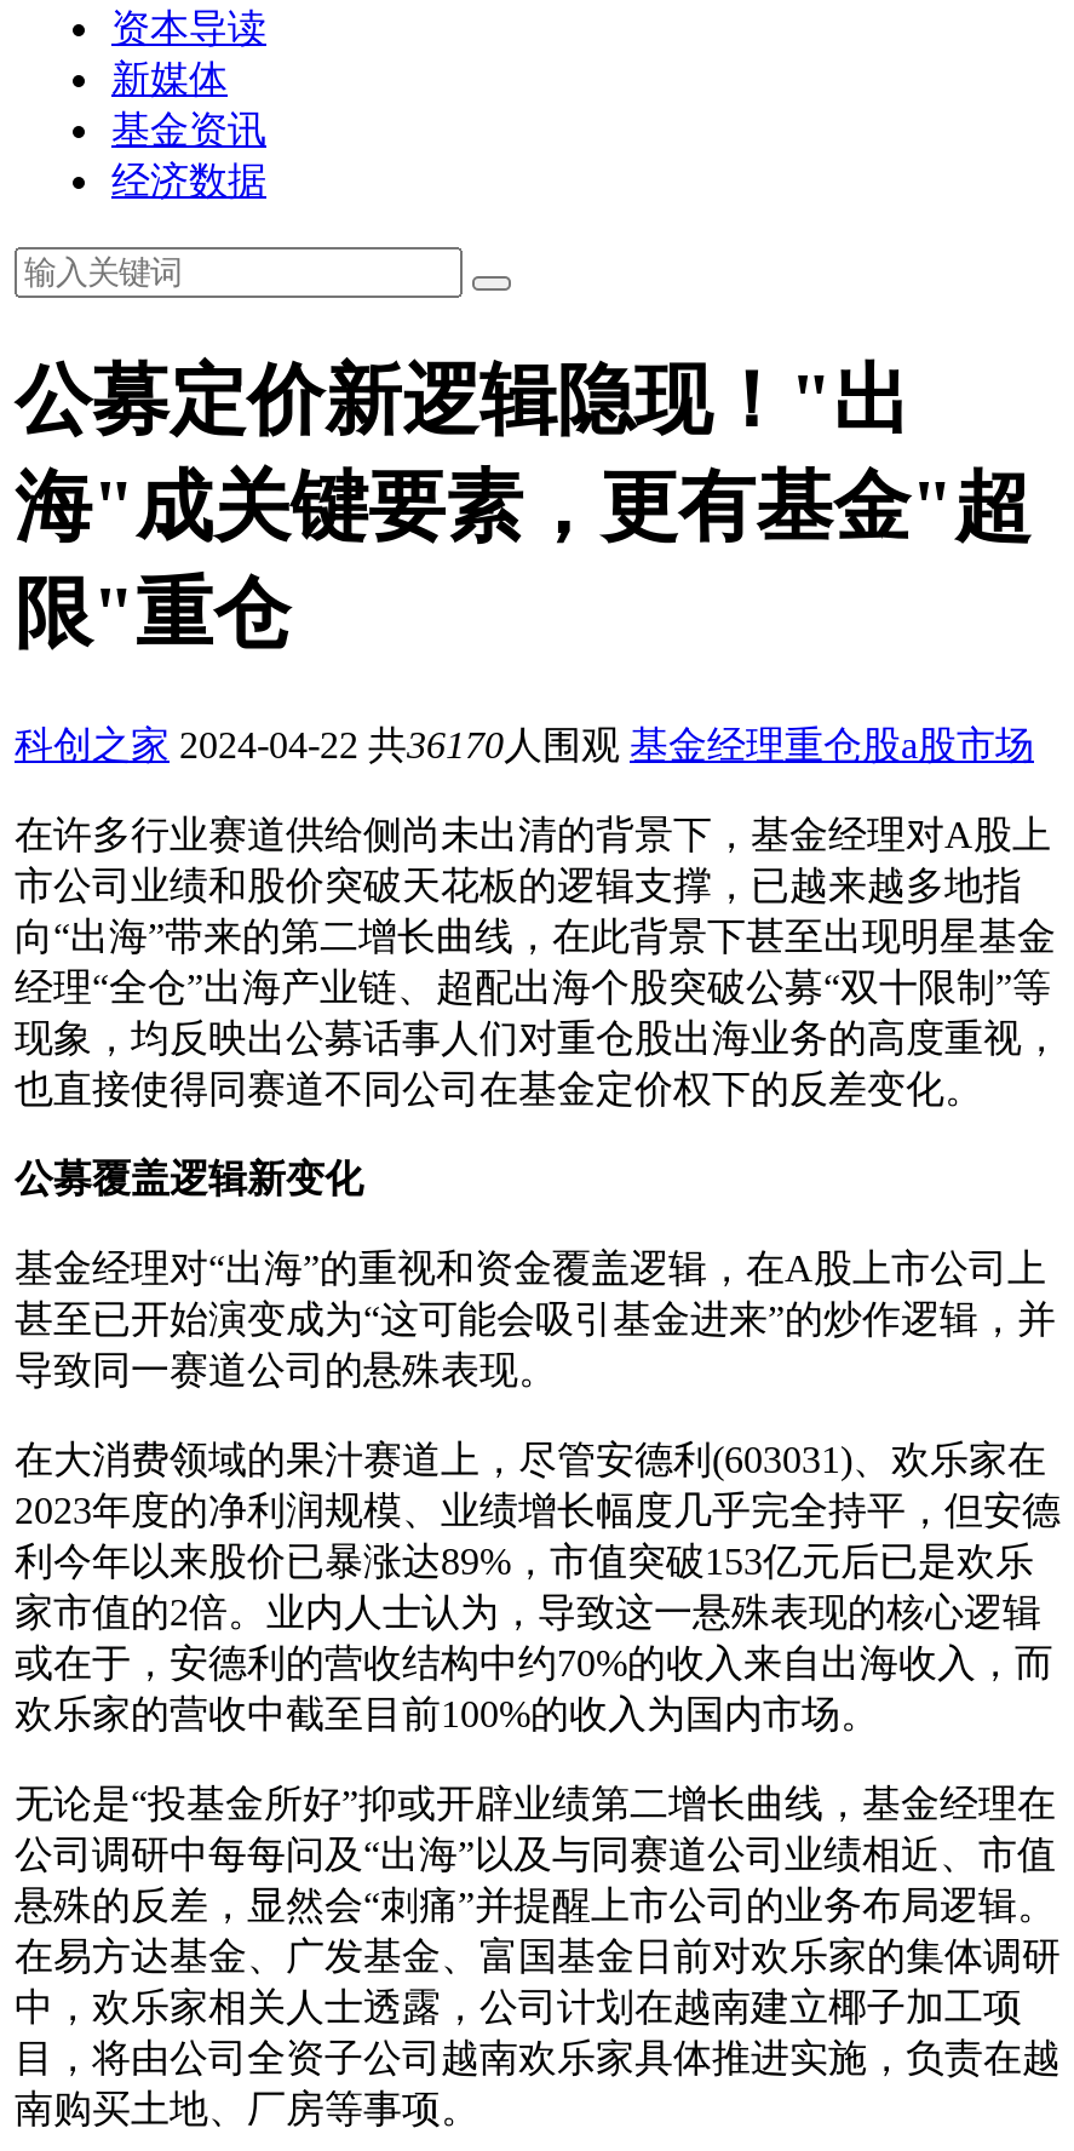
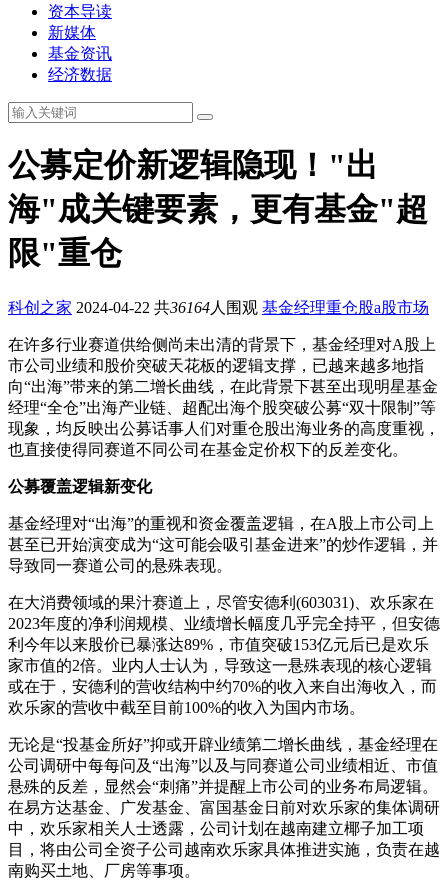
[15,724,1034,765] 科创之家 2024-04-22 共36170人围观 基金经理重仓股a股市场 -> [8,299,429,316] 科创之家 2024-04-22 共36164人围观 基金经理重仓股a股市场

